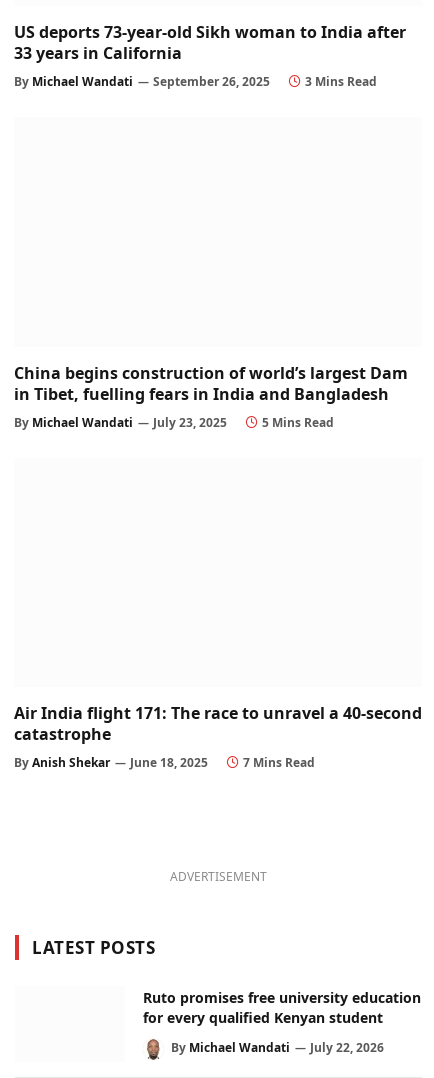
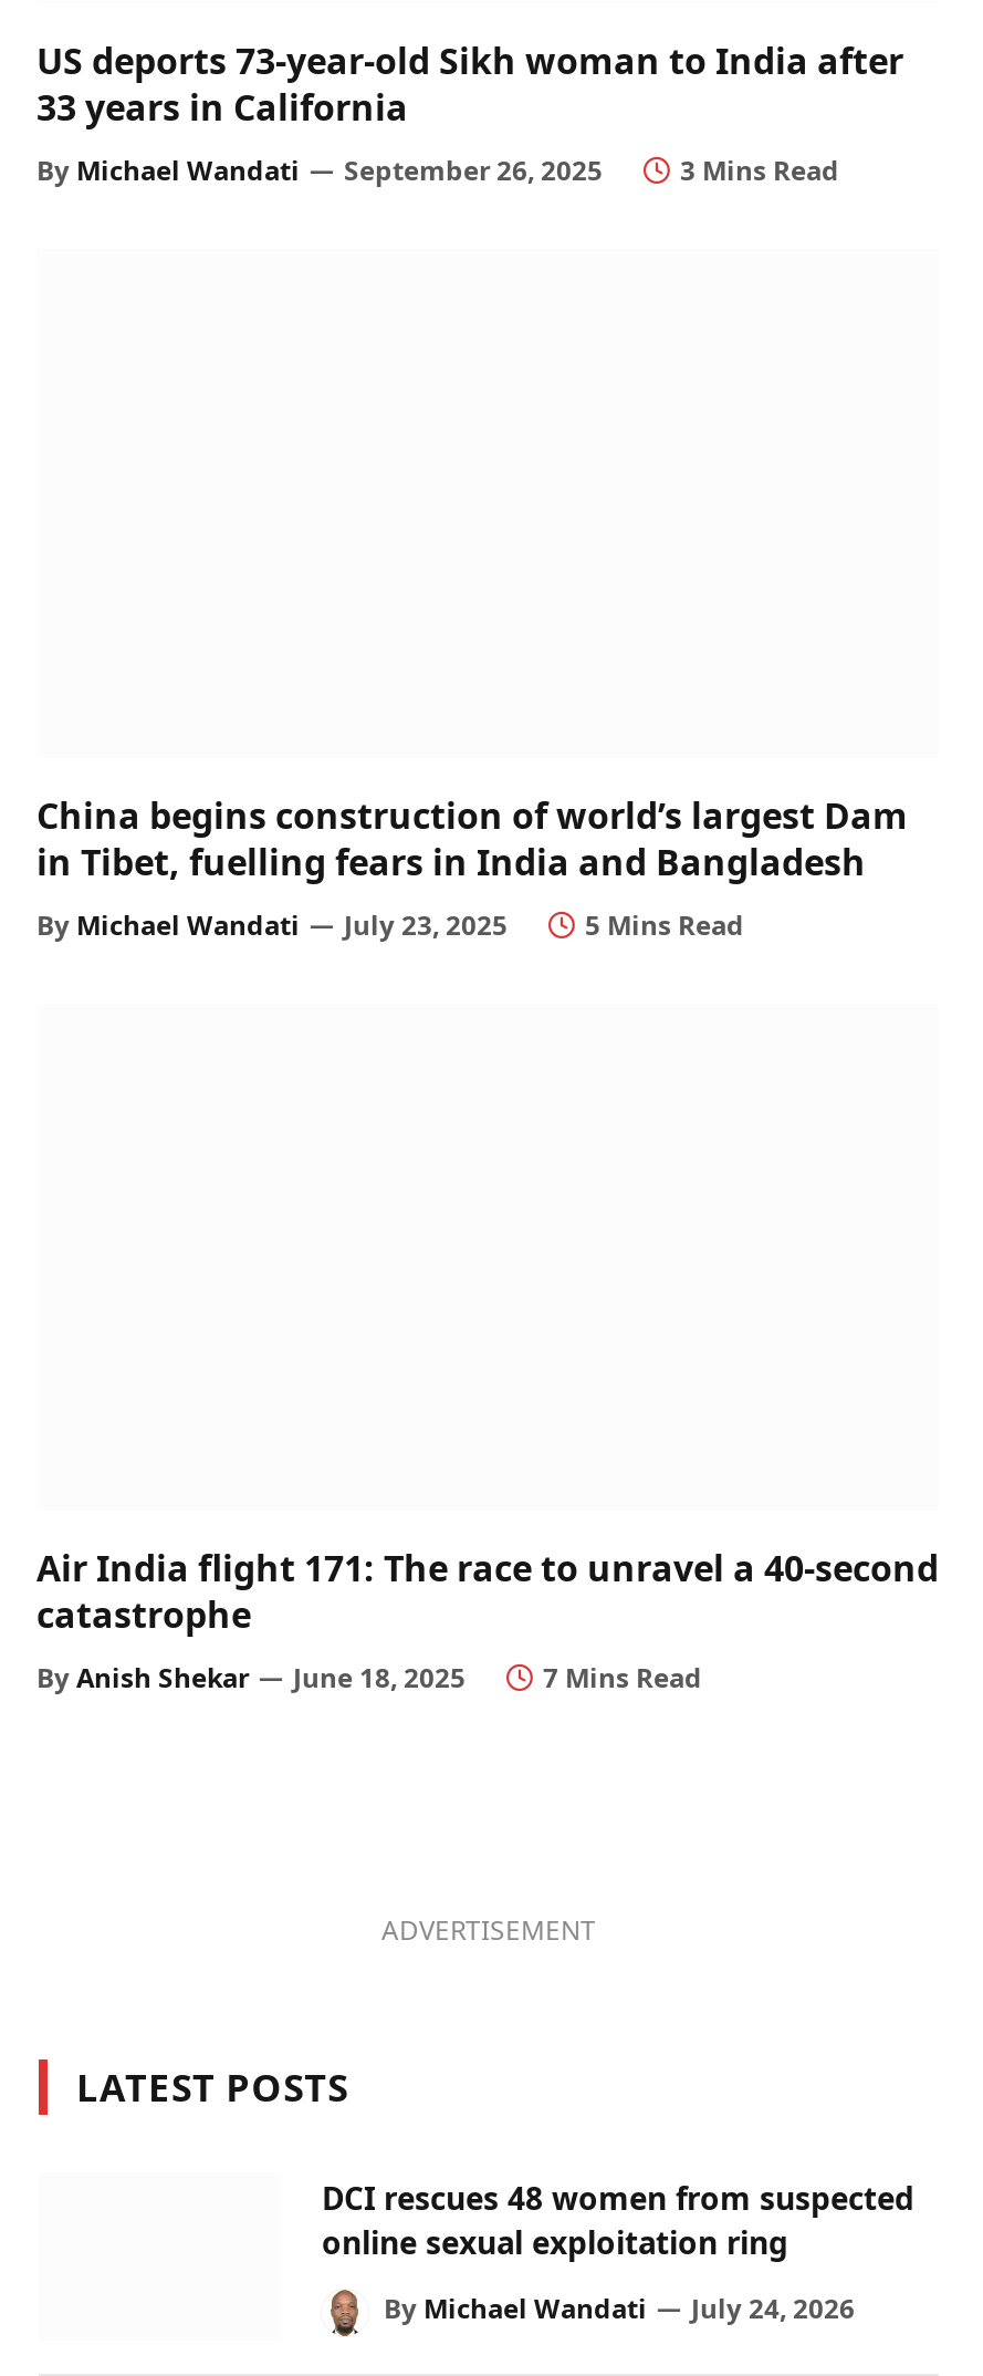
[143,988,421,1027] Ruto promises free university education | for every qualified Kenyan student -> [322,2177,914,2264] DCI rescues 48 women from suspected | online sexual exploitation ring
[171,1039,384,1056] By Michael Wandati July 22, 2026 -> [384,2290,855,2328] By Michael Wandati July 24, 2026

